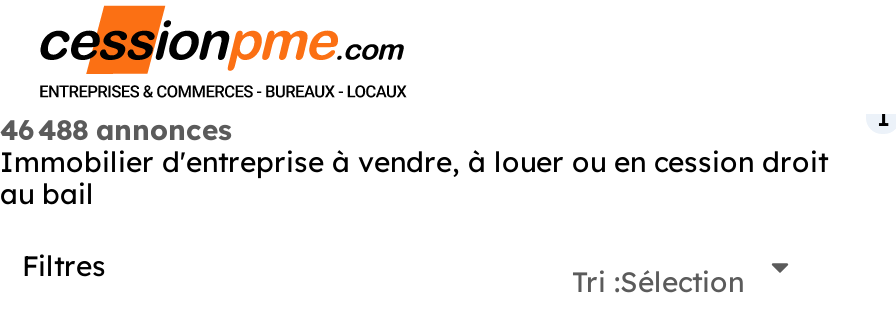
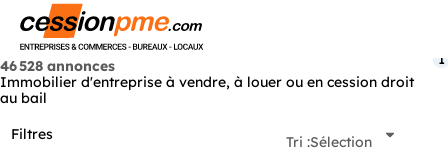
[0,112,232,148] 46 488 annonces -> [0,57,115,75] 46 528 annonces

